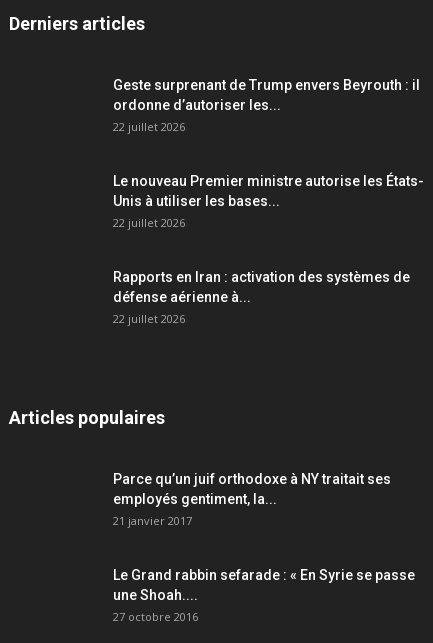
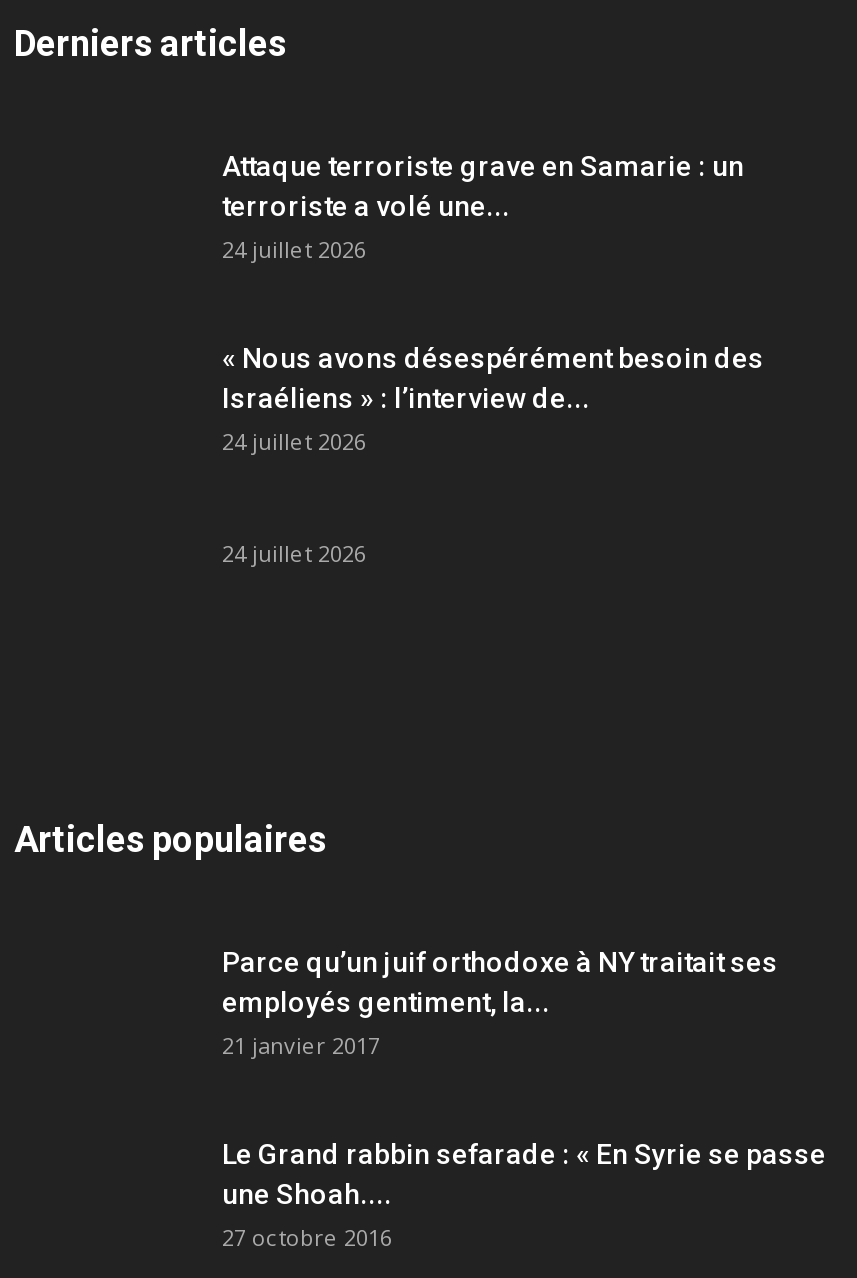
[113,77,420,134] Geste surprenant de Trump envers Beyrouth : il | ordonne d’autoriser les... | 22 juillet 2026 -> [222,151,744,265] Attaque terroriste grave en Samarie : un | terroriste a volé une... | 24 juillet 2026
[113,173,424,230] Le nouveau Premier ministre autorise les États- | Unis à utiliser les bases... | 22 juillet 2026 -> [222,343,764,457] « Nous avons désespérément besoin des | Israéliens » : l’interview de... | 24 juillet 2026
[113,269,410,326] Rapports en Iran : activation des systèmes de | défense aérienne à... | 22 juillet 2026 -> [222,539,366,569] 24 juillet 2026

